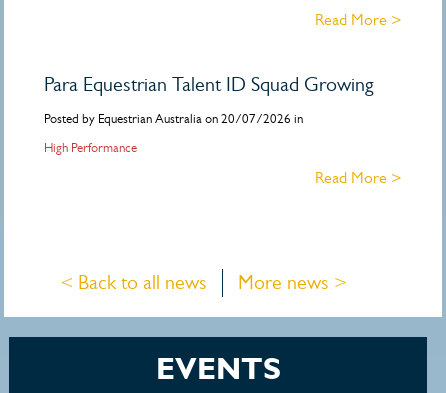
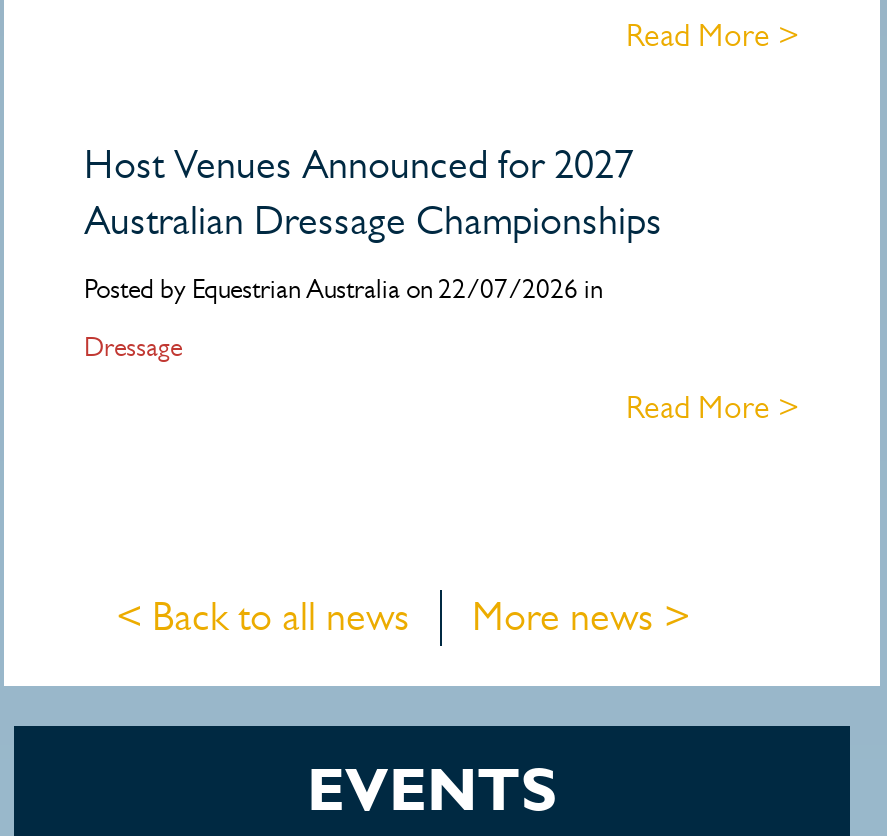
[44,73,374,96] Para Equestrian Talent ID Squad Growing -> [84,143,662,245] Host Venues Announced for 2027 | Australian Dressage Championships
[44,111,303,126] Posted by Equestrian Australia on 20/07/2026 in -> [84,275,602,305] Posted by Equestrian Australia on 22/07/2026 in
[44,140,137,155] High Performance -> [84,333,182,363] Dressage

